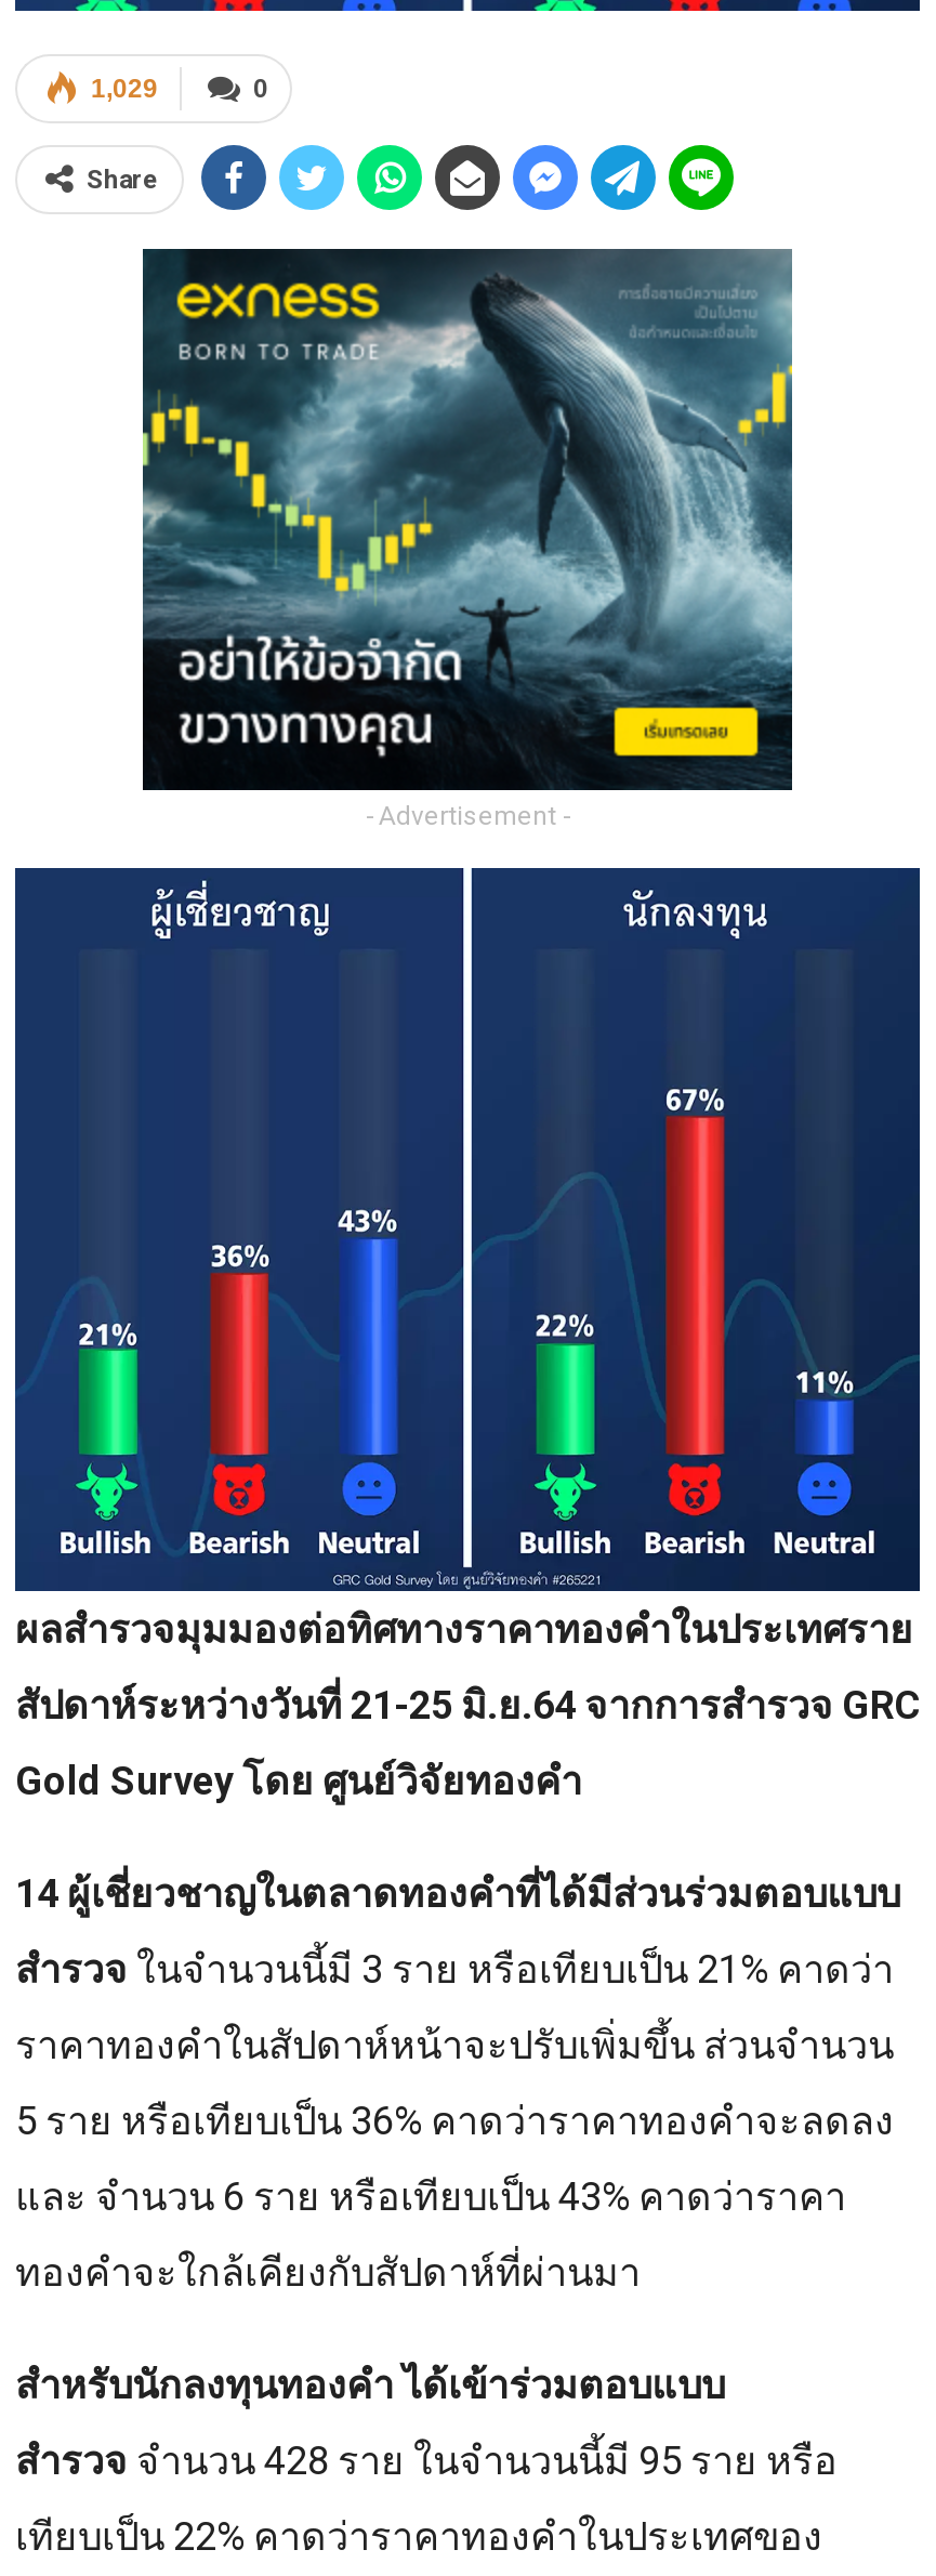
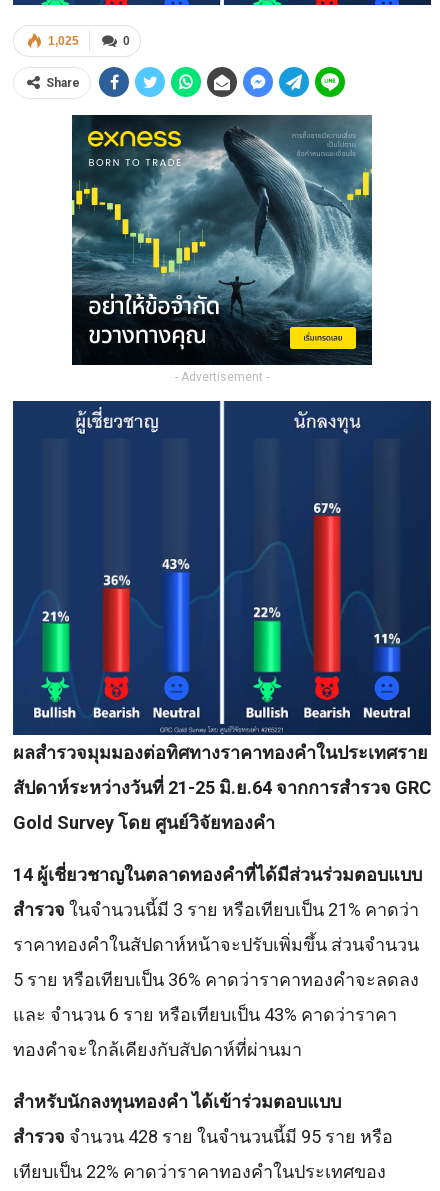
[91,73,158,103] 1,029 -> [48,34,79,48] 1,025

